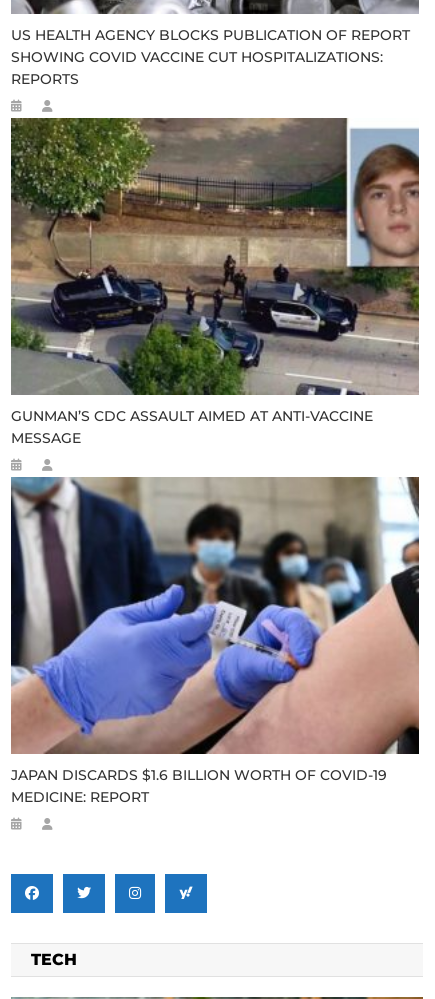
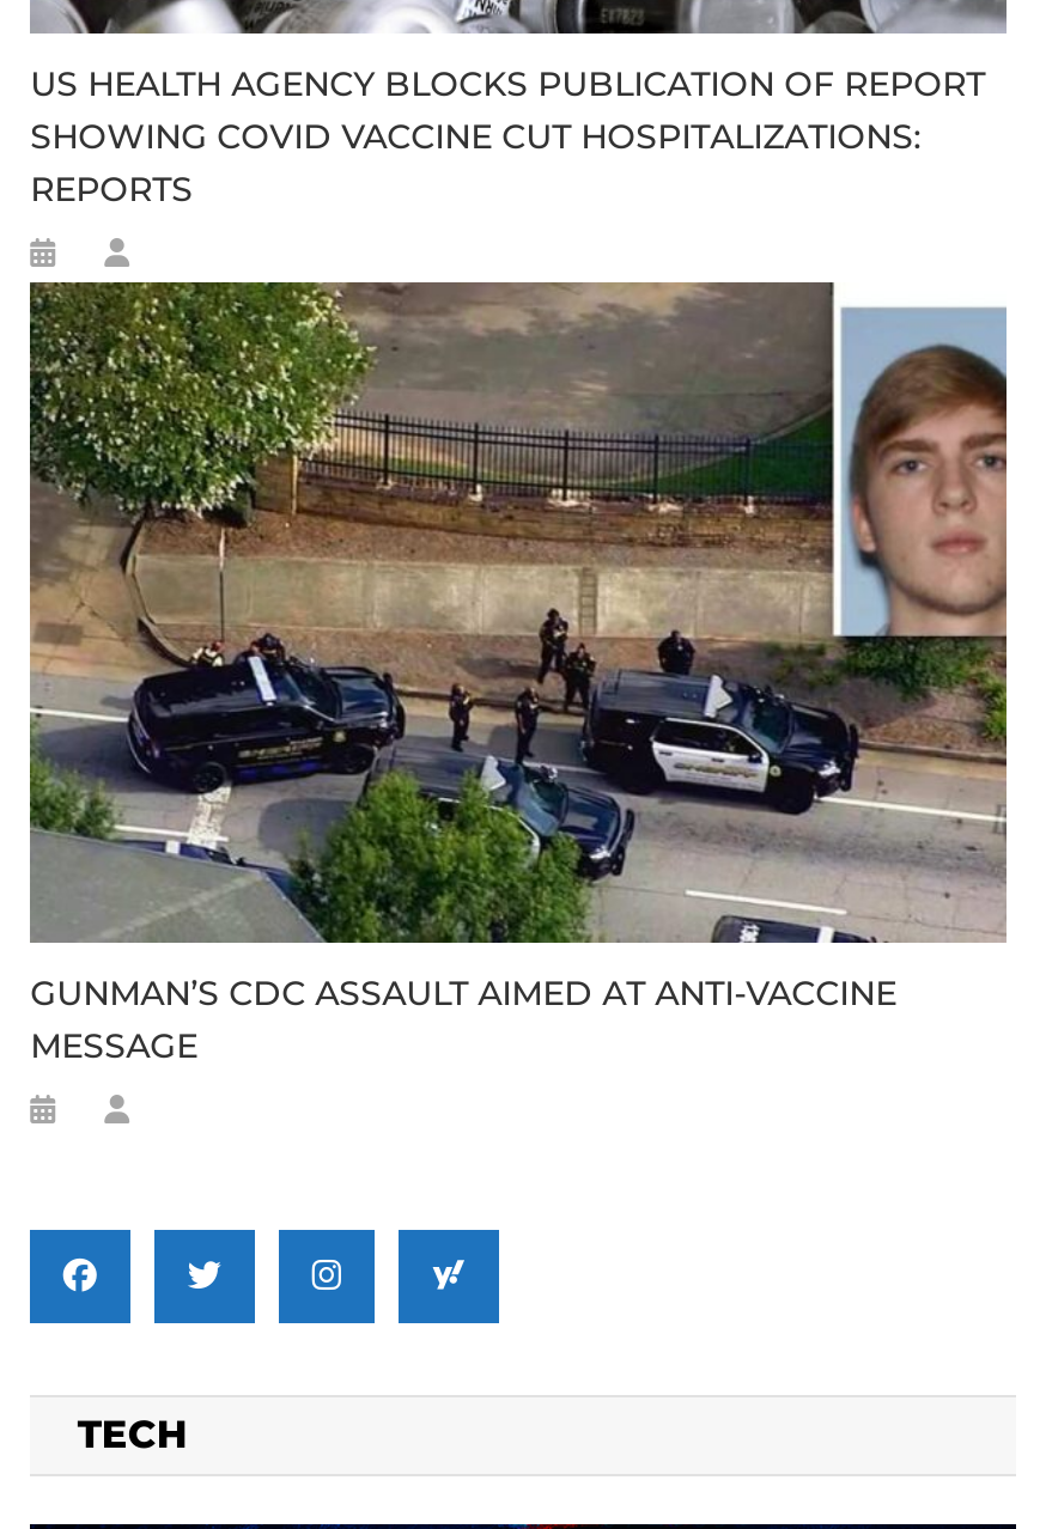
[10,476,420,806] [image] | JAPAN DISCARDS $1.6 BILLION WORTH OF COVID-19 | MEDICINE: REPORT -> none

